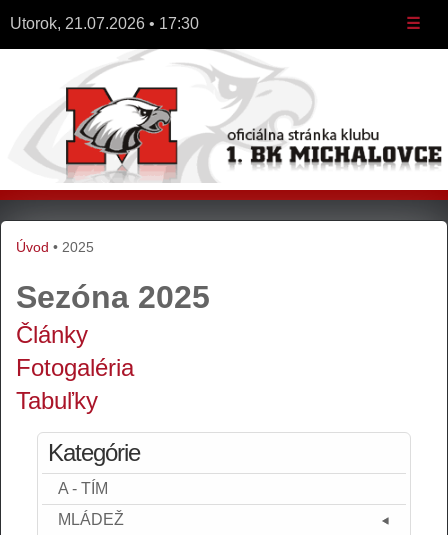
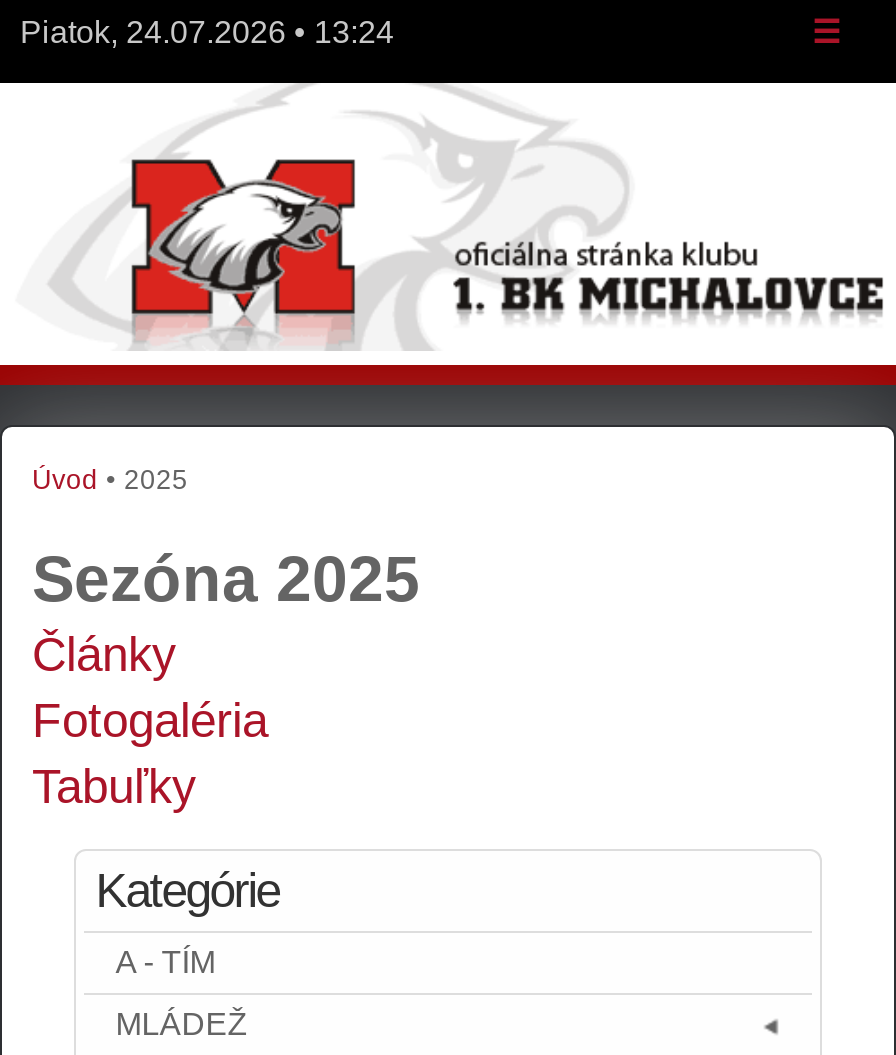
[10,15,199,32] Utorok, 21.07.2026 • 17:30 -> [20,15,394,49] Piatok, 24.07.2026 • 13:24

